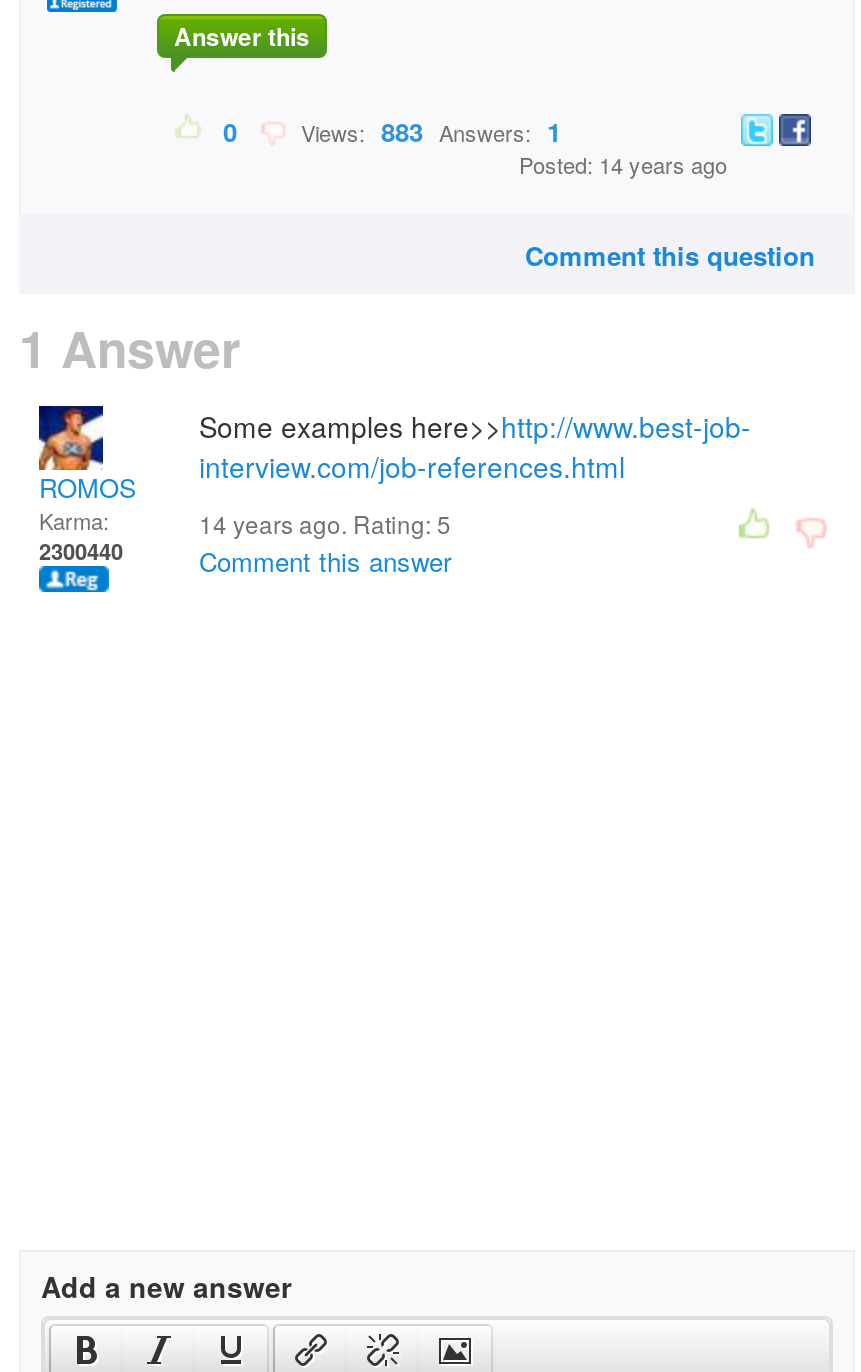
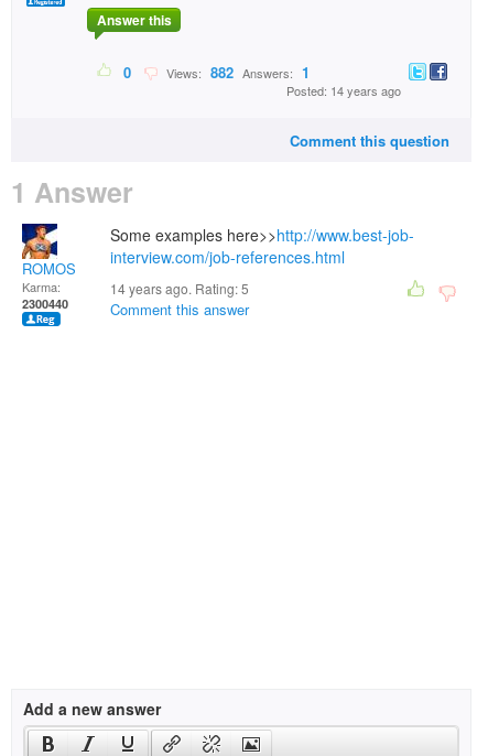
[289,112,561,150] Views: 883 Answers: 1 -> [160,62,310,83] Views: 882 Answers: 1

